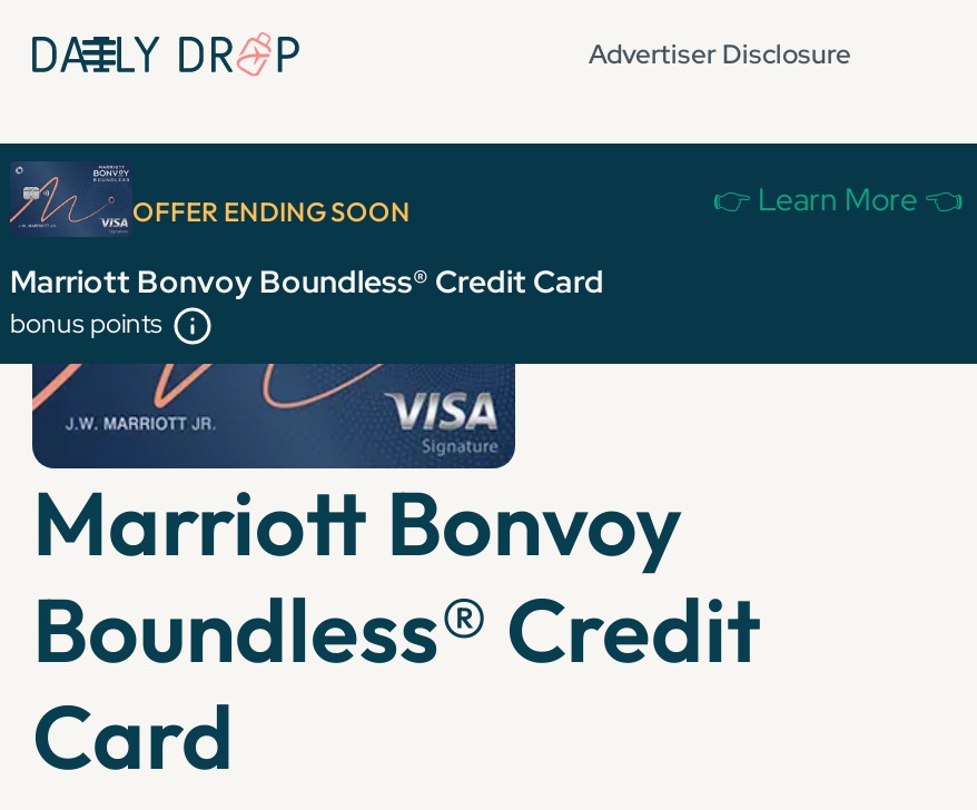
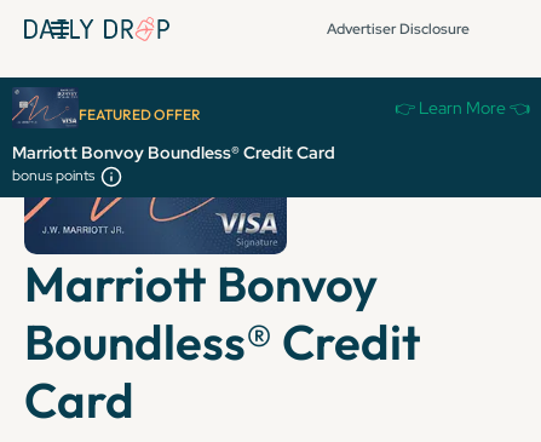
[132,194,411,227] OFFER ENDING SOON -> [79,105,201,123] FEATURED OFFER

